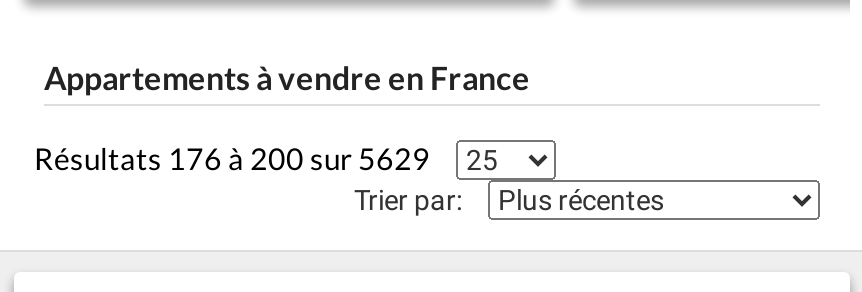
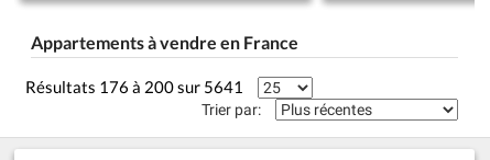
[34,140,430,176] Résultats 176 à 200 sur 5629 -> [25,77,243,96] Résultats 176 à 200 sur 5641

